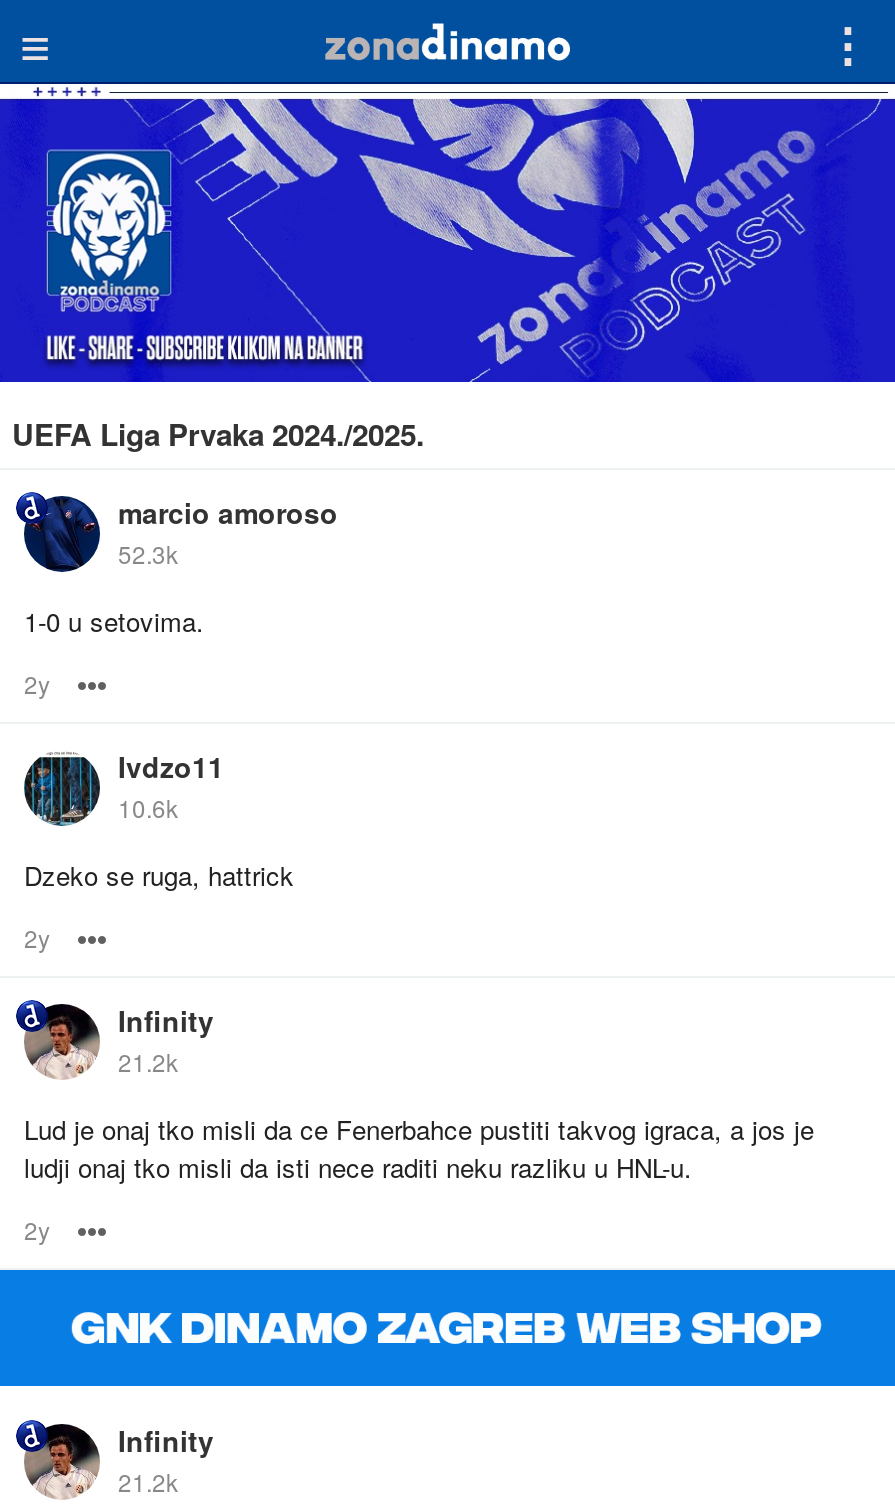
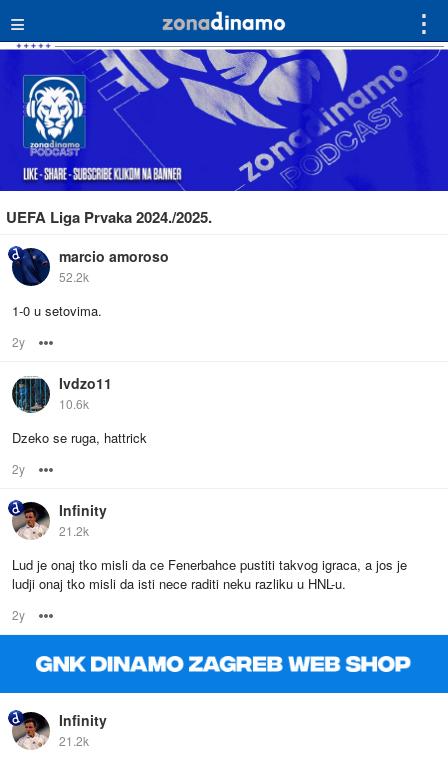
[118,537,178,571] 52.3k -> [59,268,89,285] 52.2k

